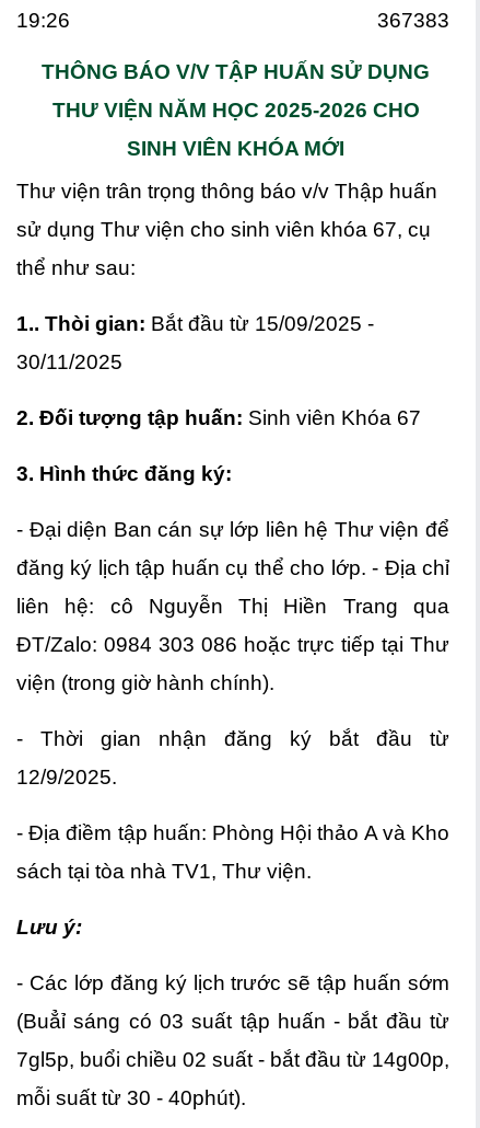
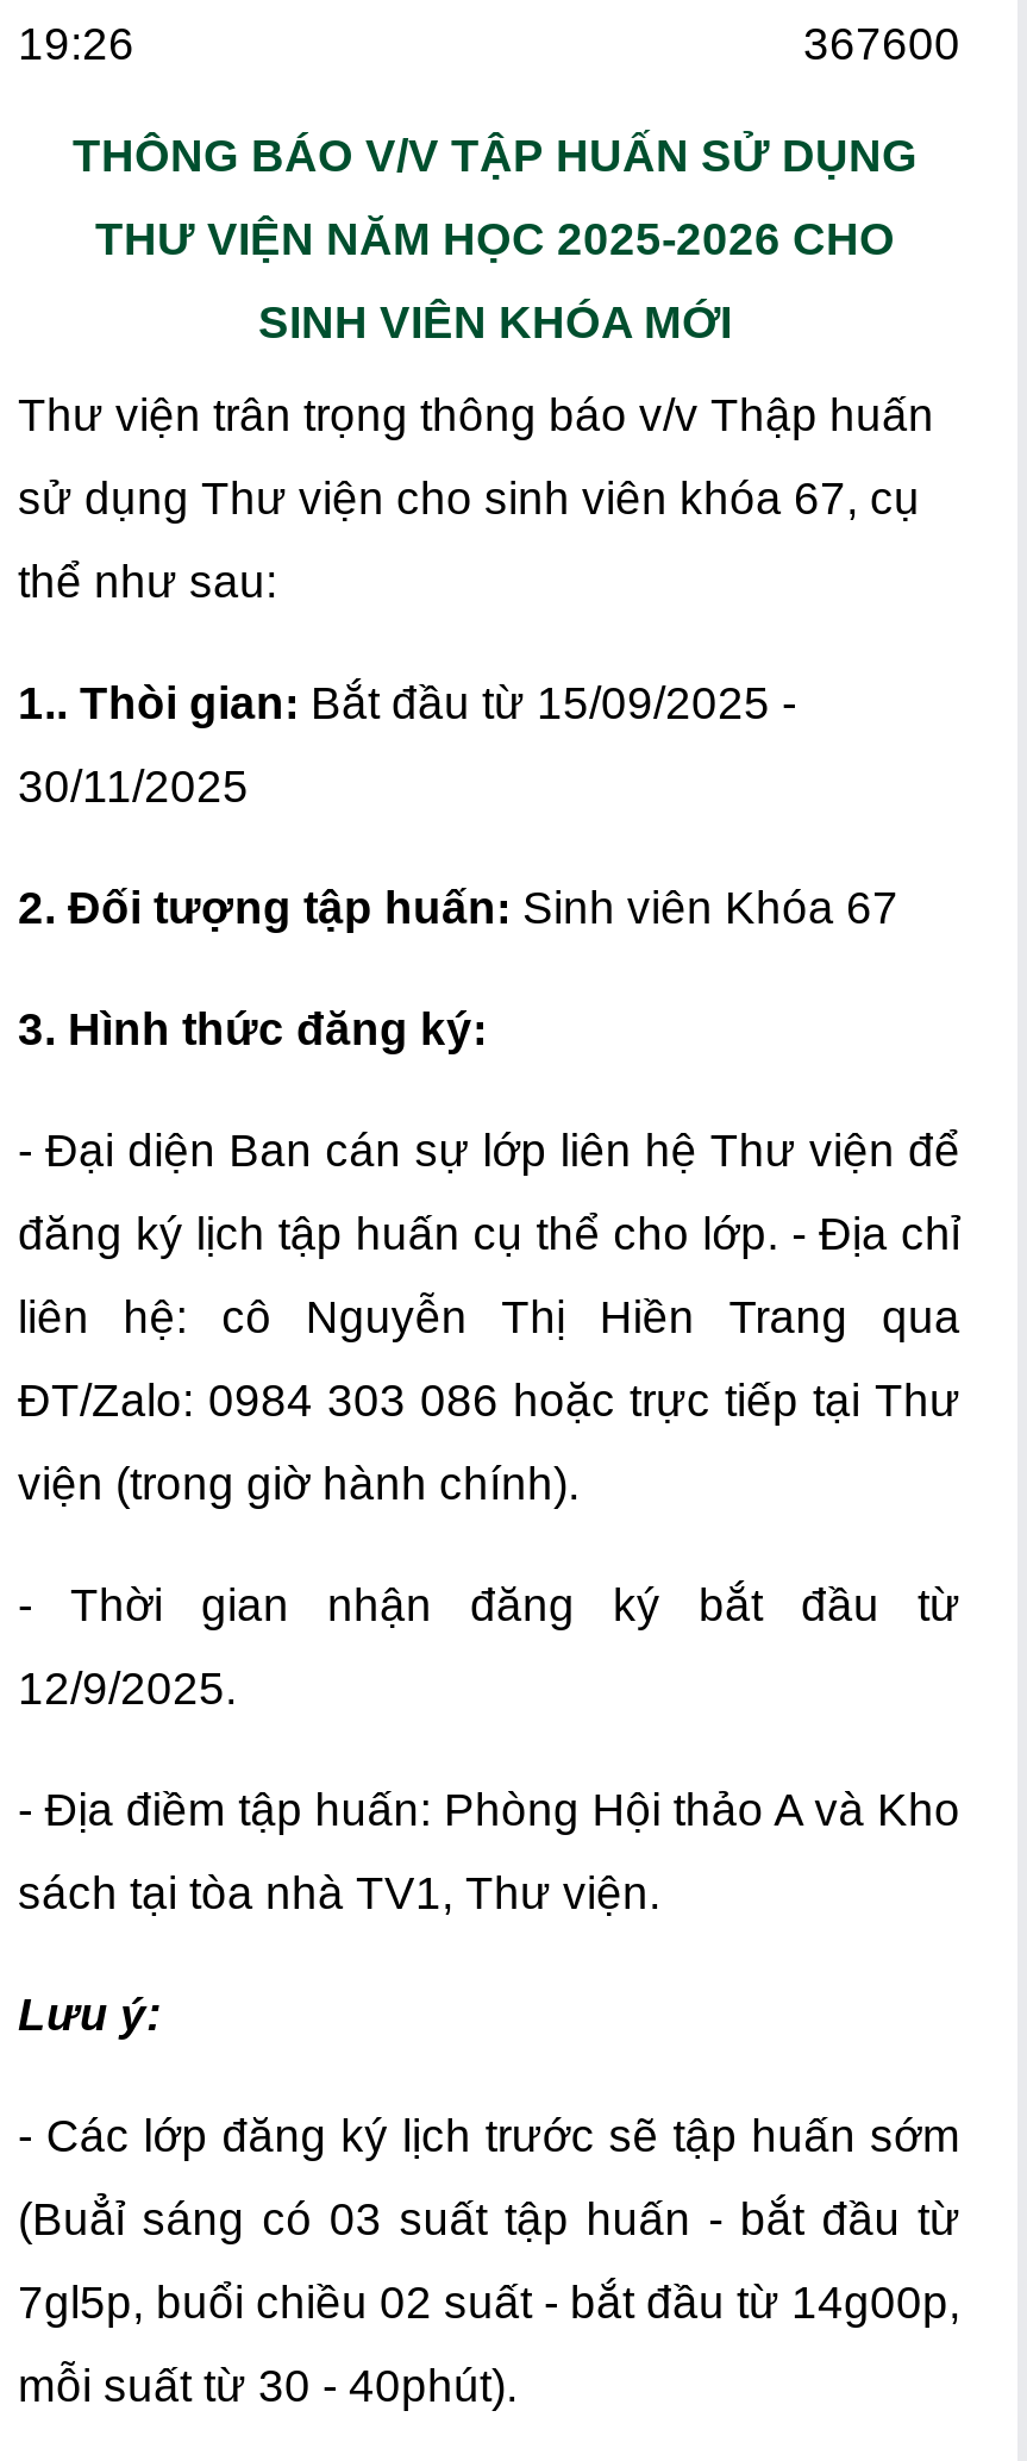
[377,9,449,32] 367383 -> [803,19,960,69] 367600

